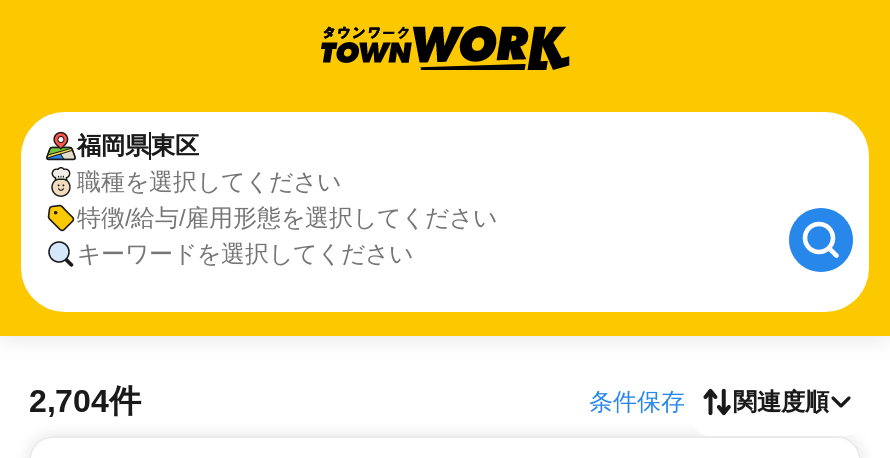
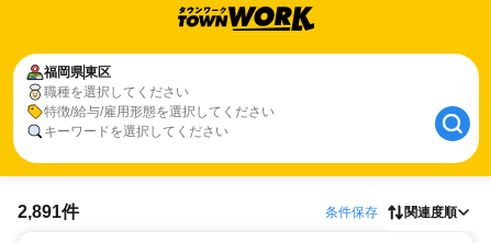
[29,384,141,418] 2,704件 -> [18,202,79,221] 2,891件

